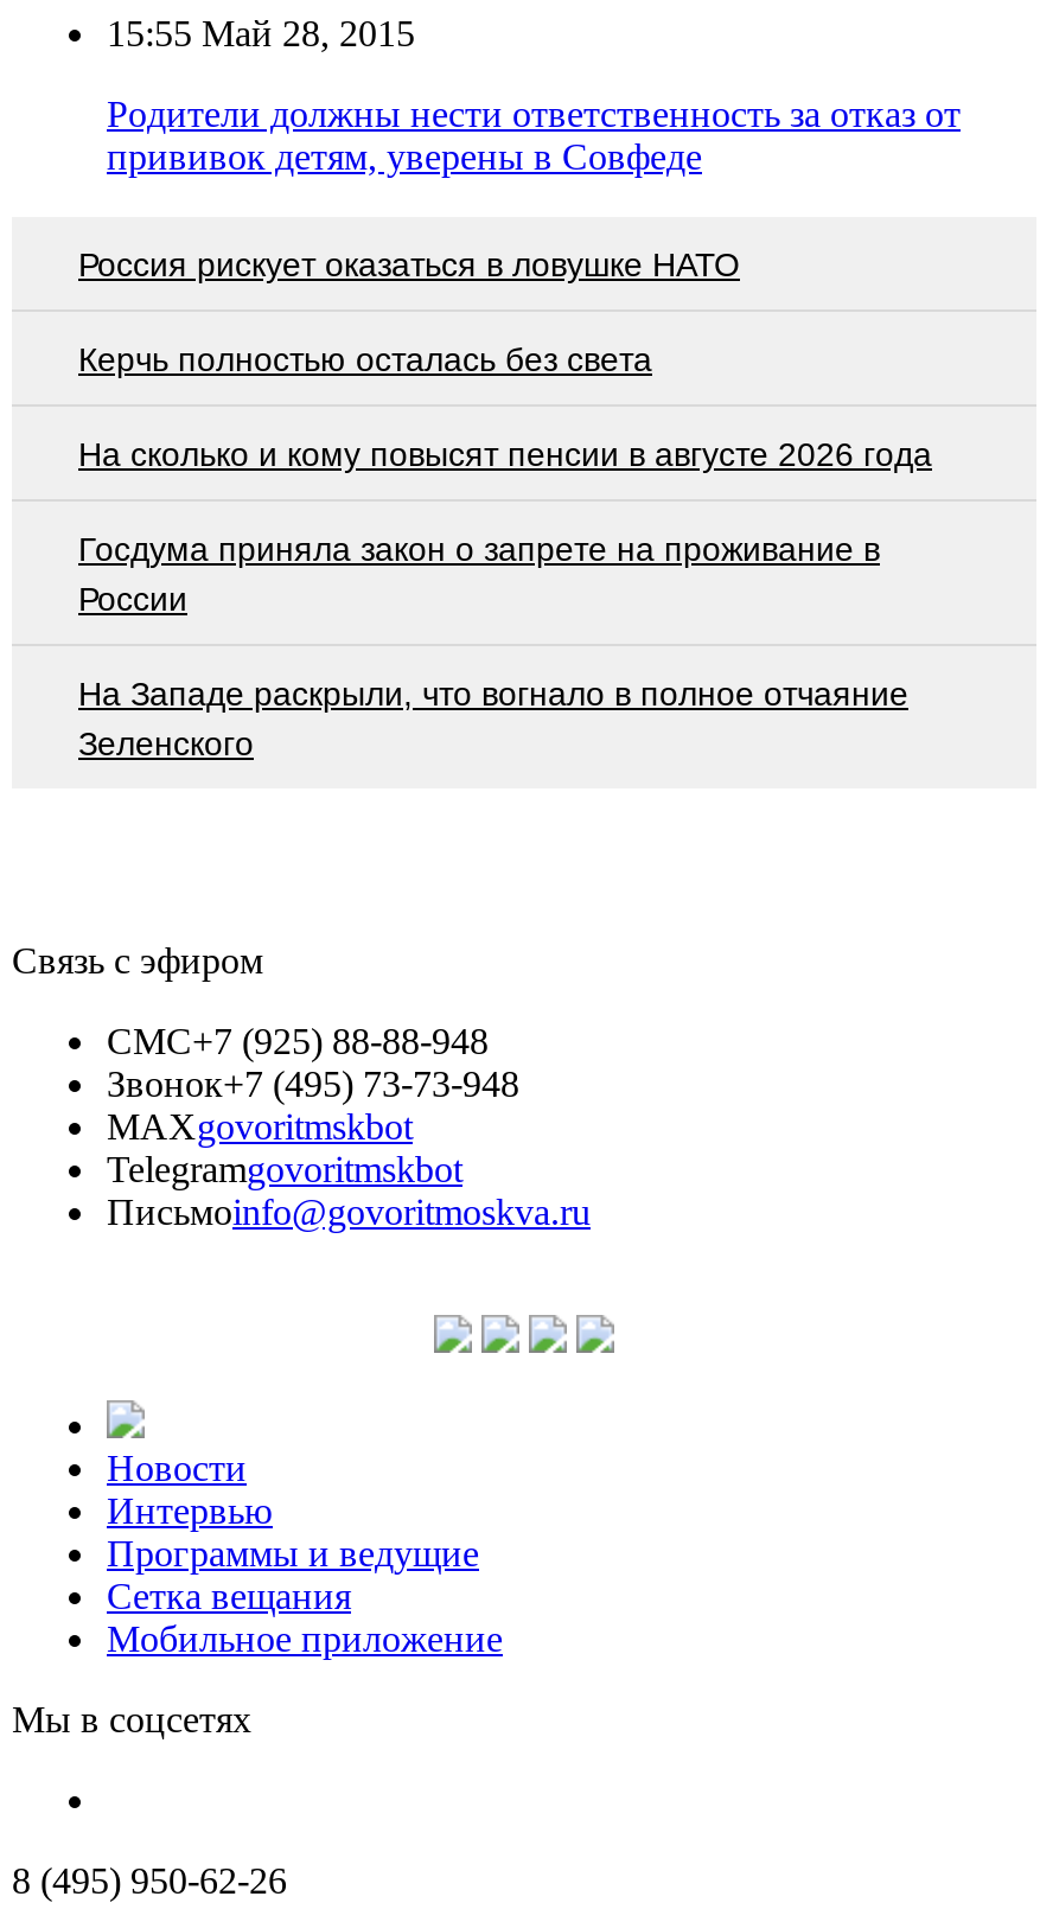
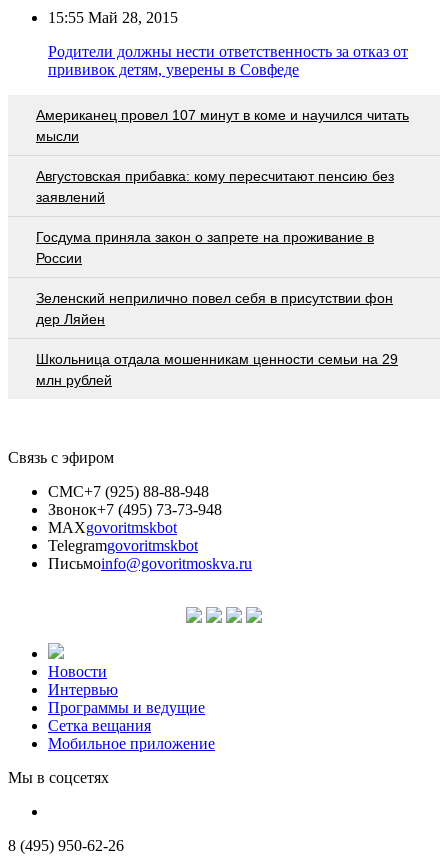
[78,245,932,473] Россия рискует оказаться в ловушке НАТО | Керчь полностью осталась без света | На сколько и кому повысят пенсии в августе 2026 года -> [36,107,409,205] Американец провел 107 минут в коме и научился читать | мысли | Августовская прибавка: кому пересчитают пенсию без | заявлений
[78,674,908,762] На Западе раскрыли, что вогнало в полное отчаяние | Зеленского -> [36,290,398,388] Зеленский неприлично повел cебя в присутствии фон | дер Ляйен | Школьница отдала мошенникам ценности семьи на 29 | млн рублей

